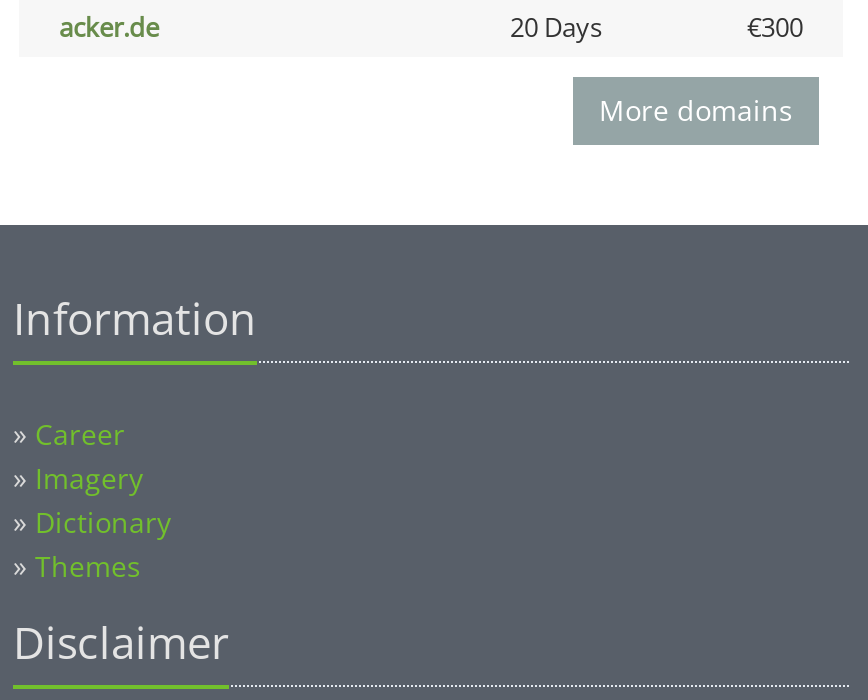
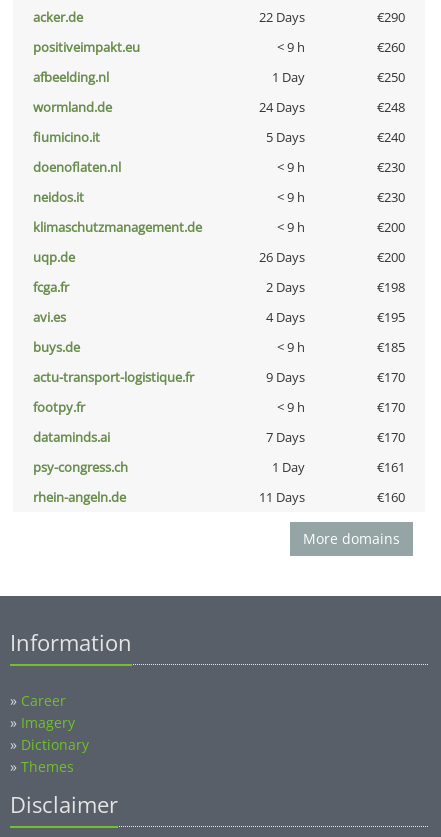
[510,9,803,45] 20 Days | €300 -> [33,8,405,506] 22 Days | €290 | positiveimpakt.eu | < 9 h | €260 | afbeelding.nl | 1 Day | €250 | wormland.de | 24 Days | €248 | fiumicino.it | 5 Days | €240 | doenoflaten.nl | < 9 h | €230 | neidos.it | < 9 h | €230 | klimaschutzmanagement.de | < 9 h | €200 | uqp.de | 26 Days | €200 | fcga.fr | 2 Days | €198 | avi.es | 4 Days | €195 | buys.de | < 9 h | €185 | actu-transport-logistique.fr | 9 Days | €170 | footpy.fr | < 9 h | €170 | dataminds.ai | 7 Days | €170 | psy-congress.ch | 1 Day | €161 | rhein-angeln.de | 11 Days | €160

